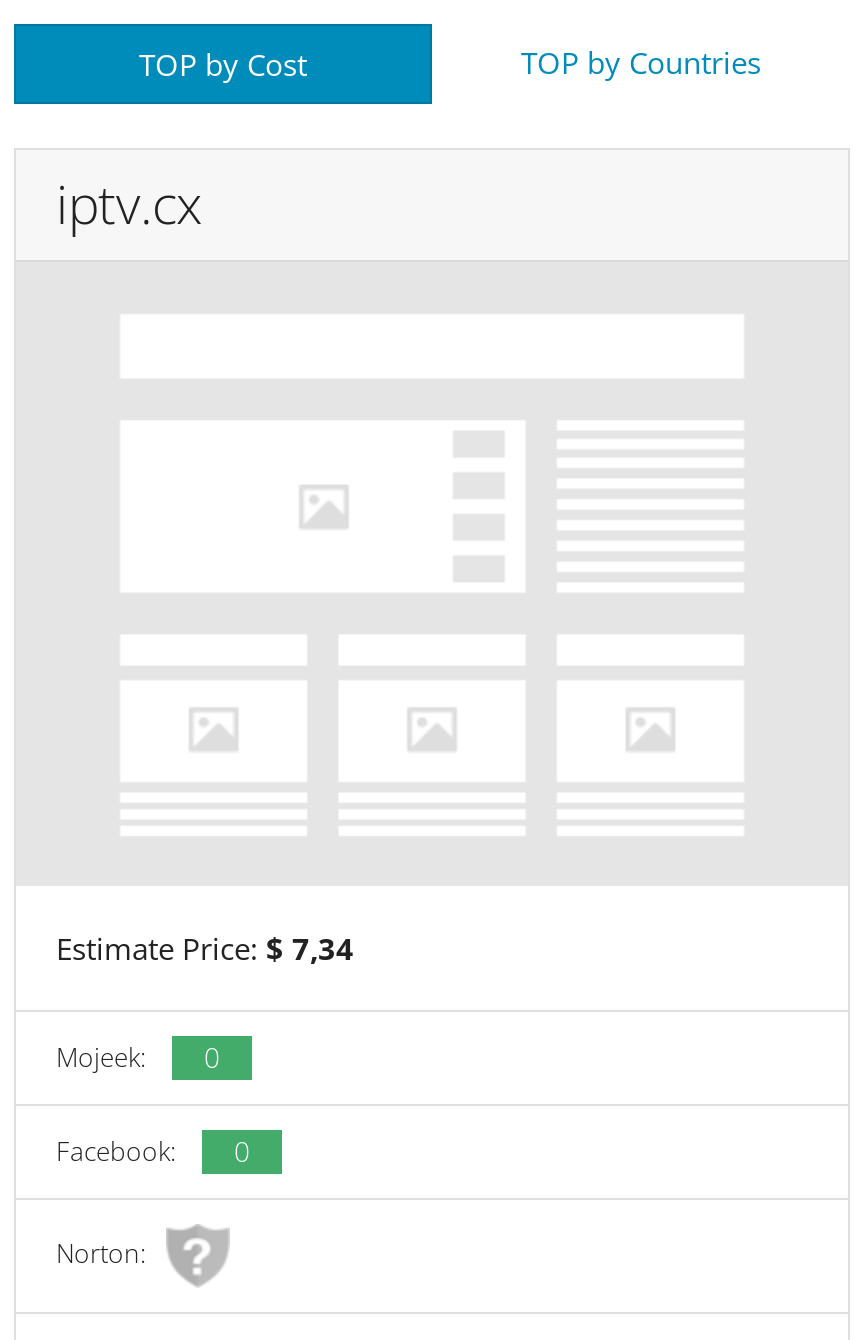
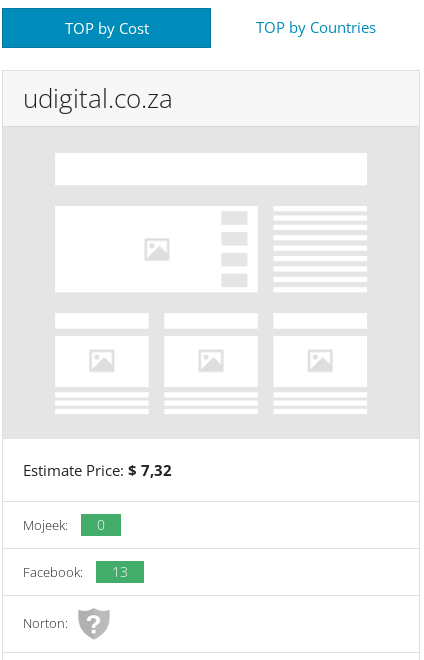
[56,169,202,241] iptv.cx -> [23,80,173,116] udigital.co.za
[56,929,354,969] Estimate Price: $ 7,34 -> [23,460,172,480] Estimate Price: $ 7,32
[56,1131,250,1169] Facebook: 0 -> [23,562,128,581] Facebook: 13

